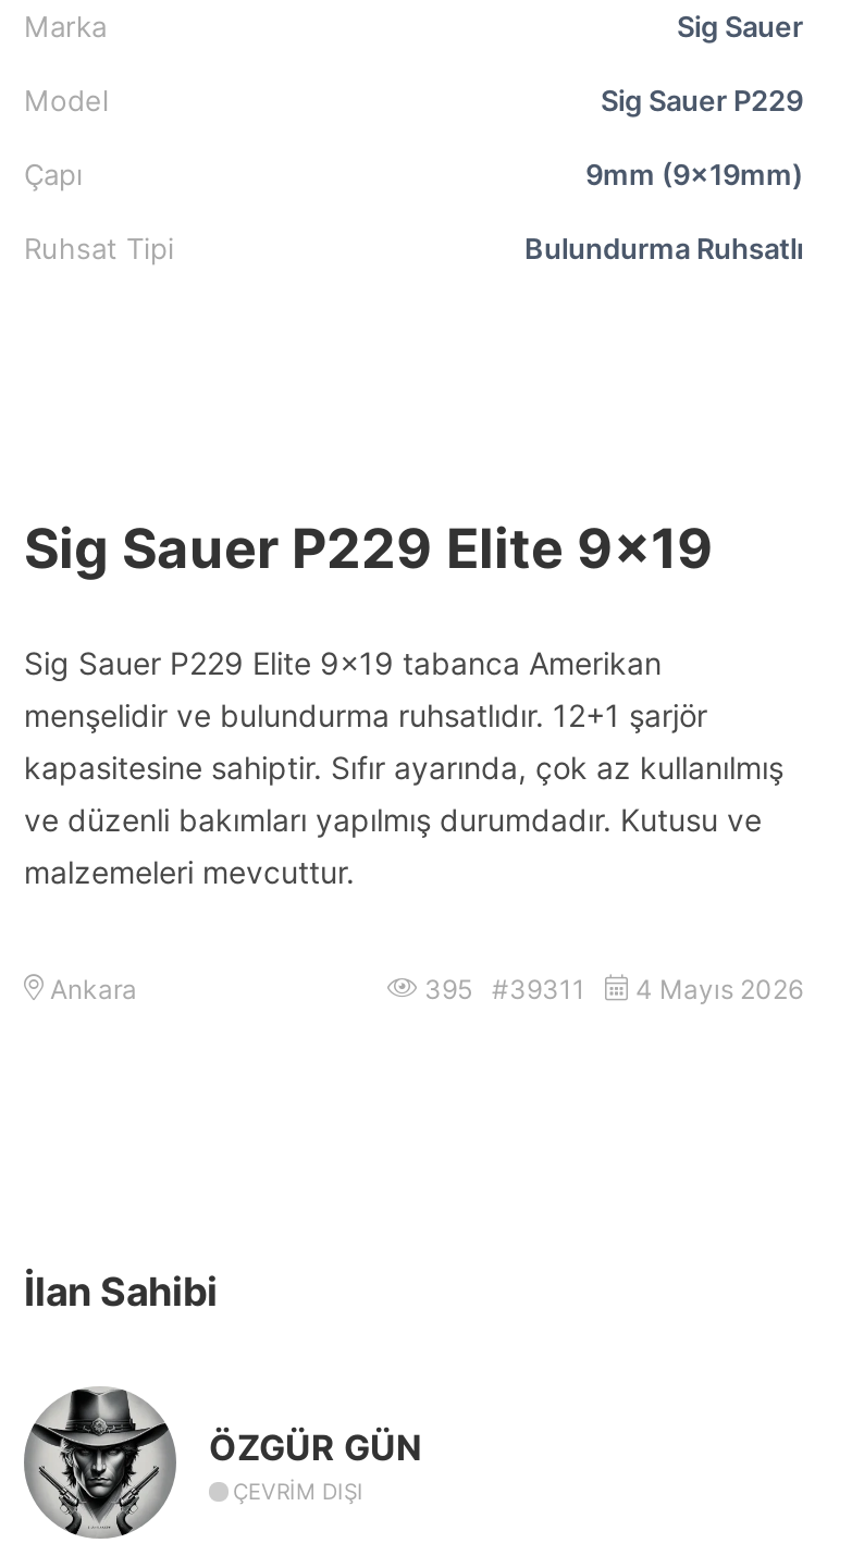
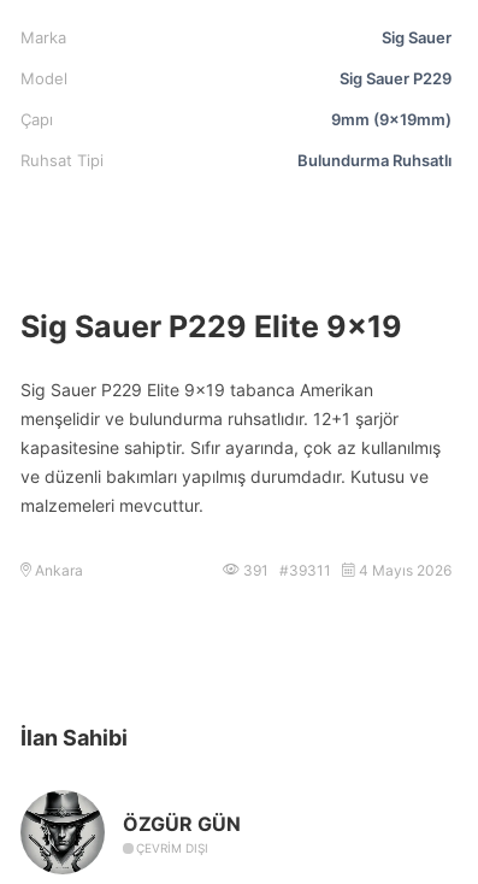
[418,974,803,1006] 395 #39311 4 Mayıs 2026 -> [240,562,452,580] 391 #39311 4 Mayıs 2026

